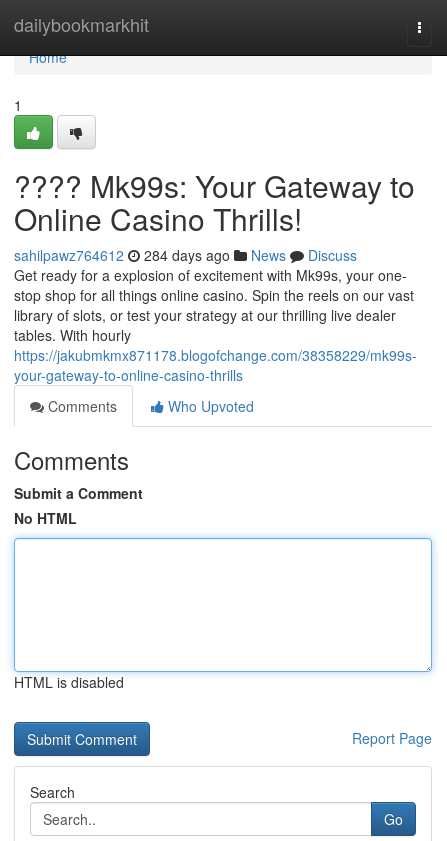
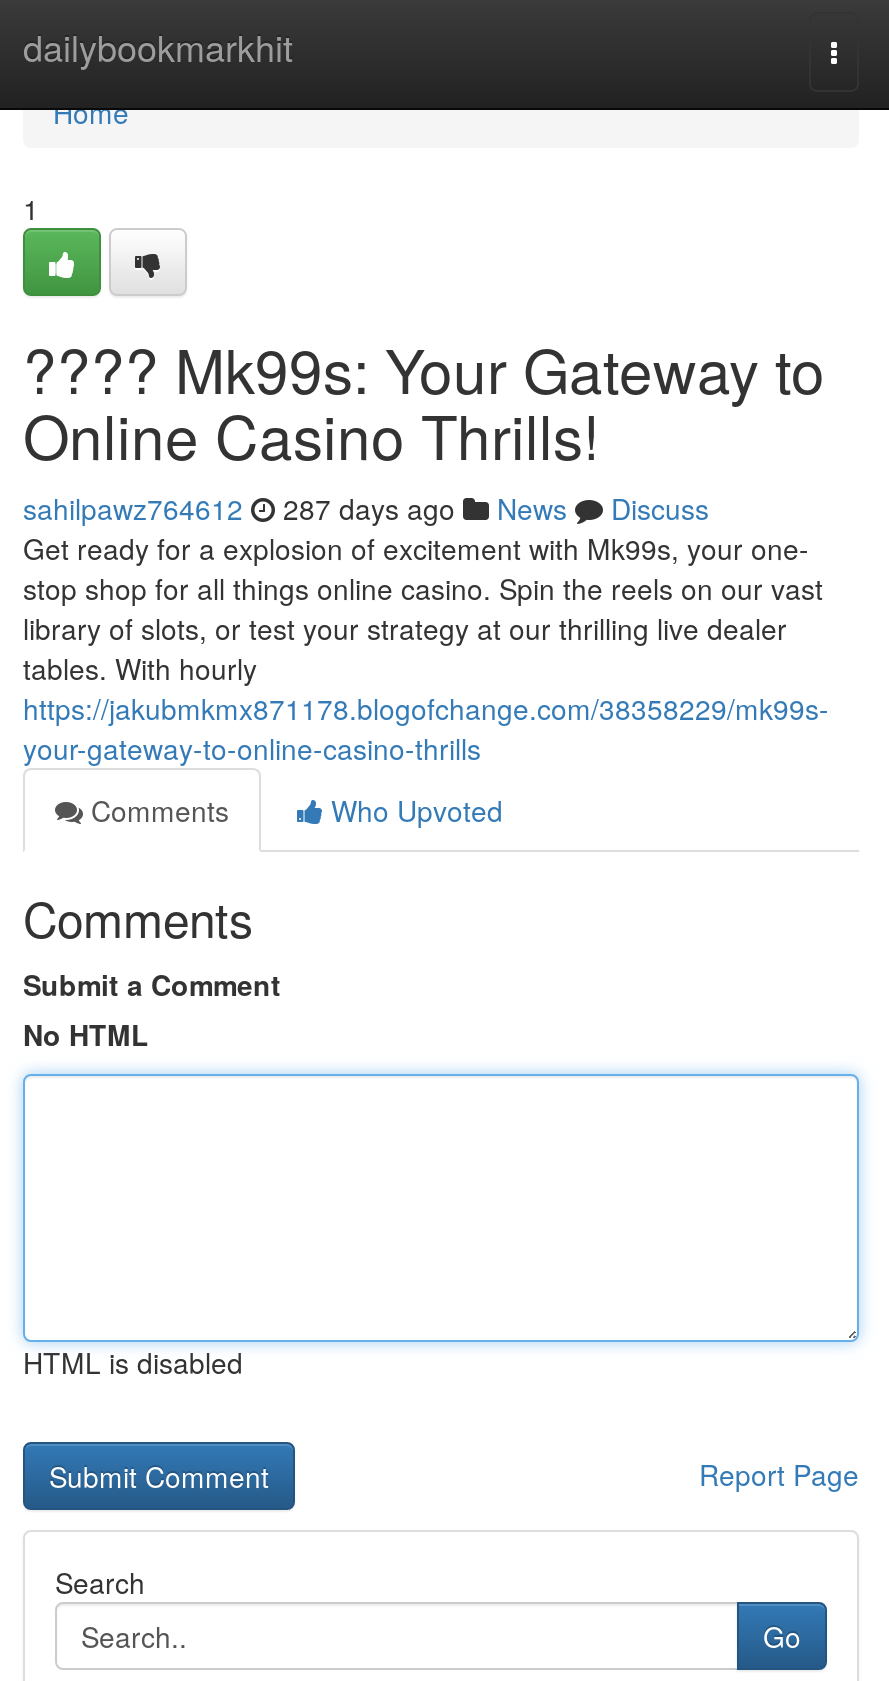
[14,245,357,265] sahilpawz764612 284 days ago News Discuss -> [23,488,709,528] sahilpawz764612 287 days ago News Discuss

